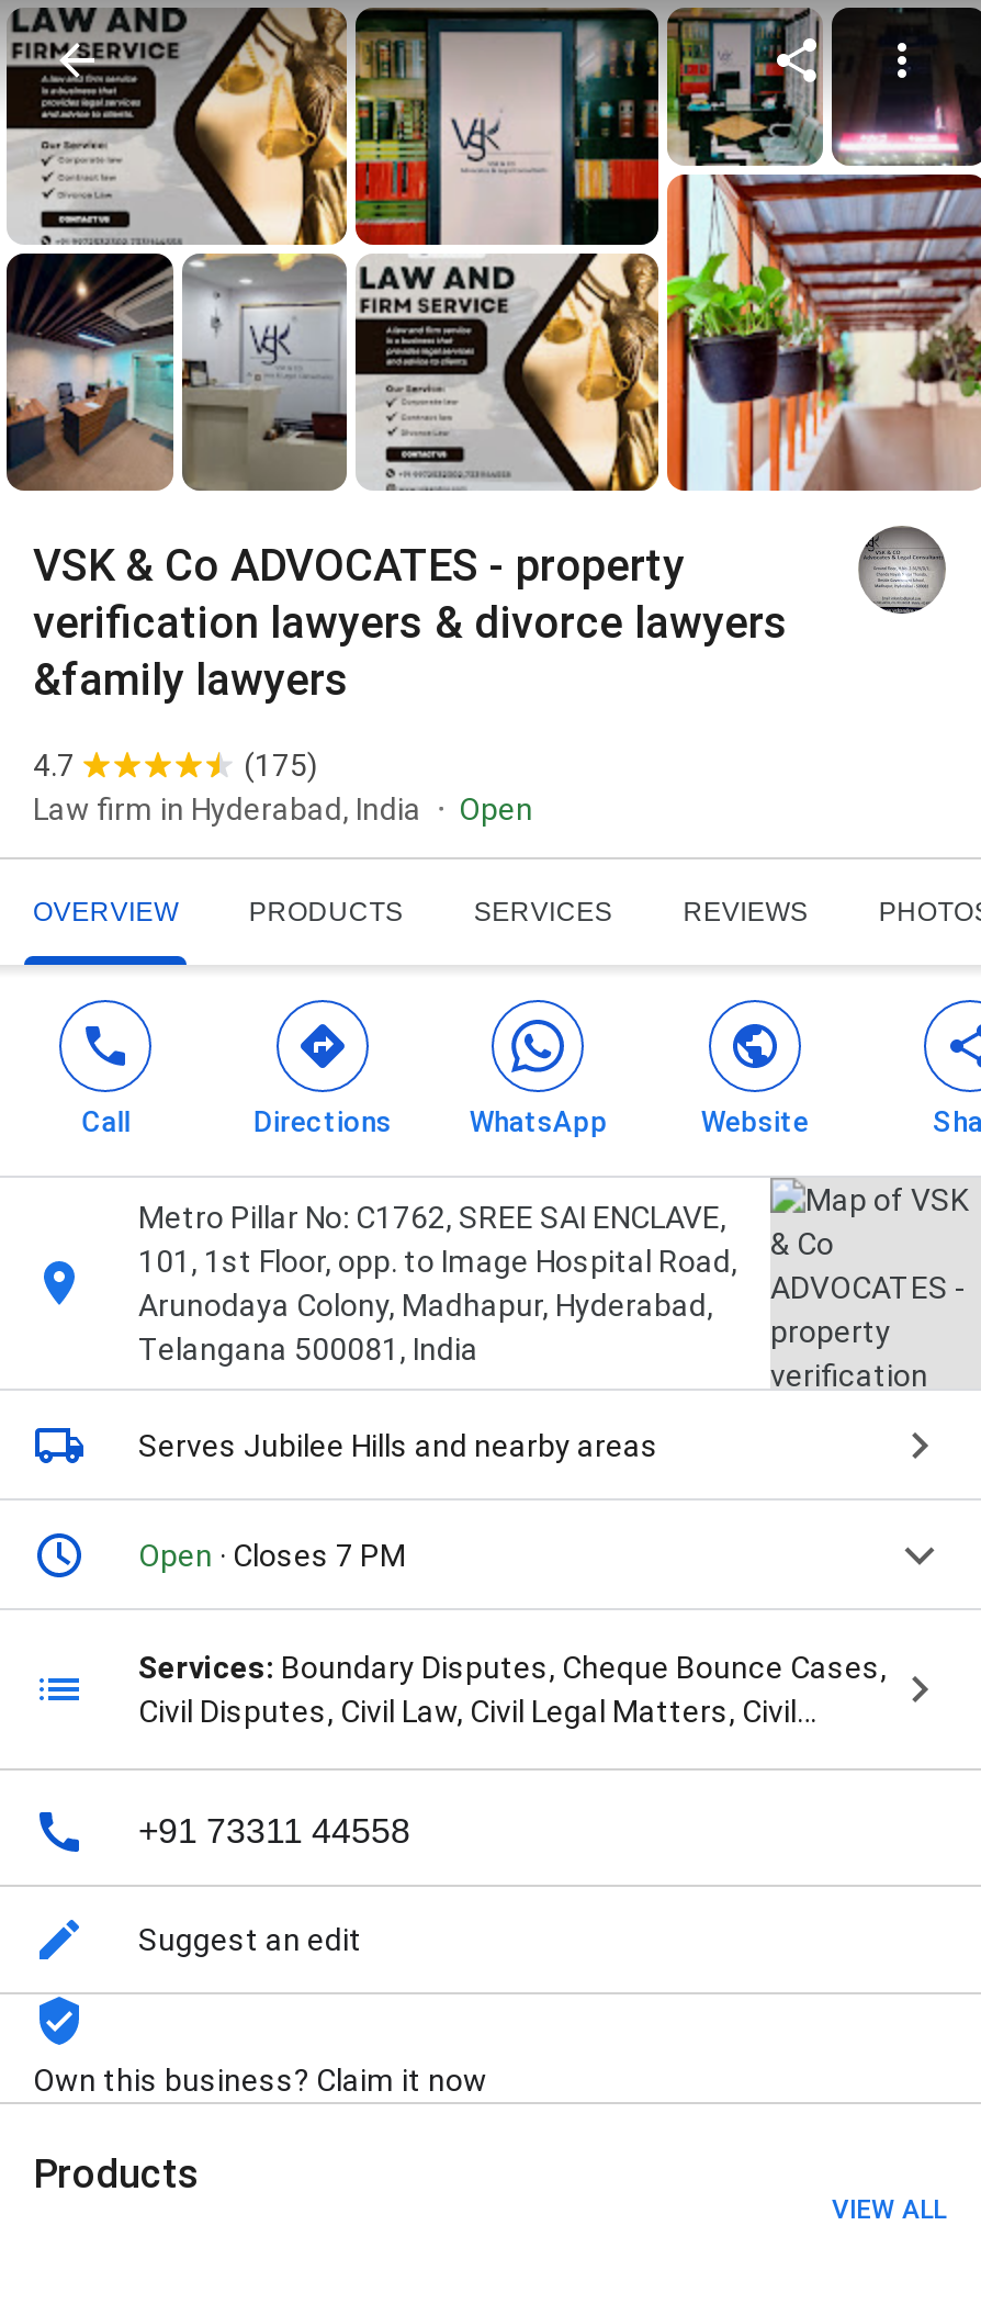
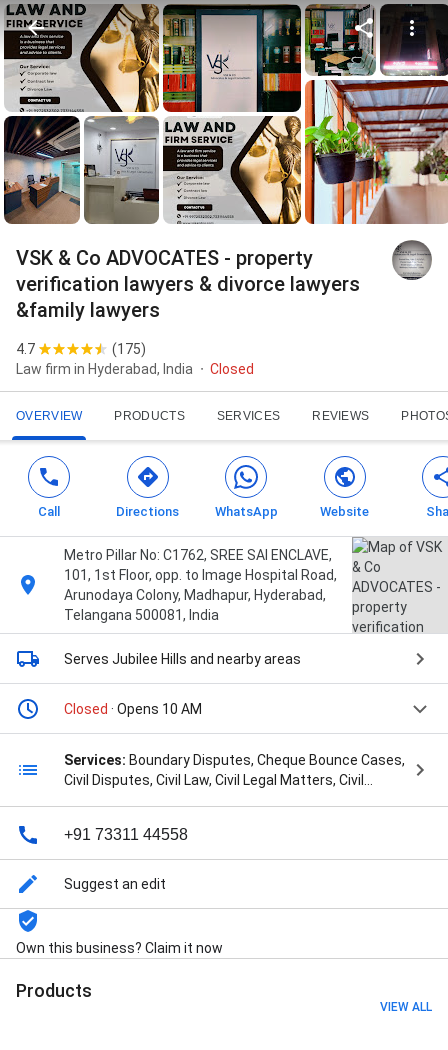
[459,792,533,827] Open -> [210,361,254,377] Closed
[138,1538,406,1573] Open · Closes 7 PM -> [64,701,202,717] Closed · Opens 10 AM

